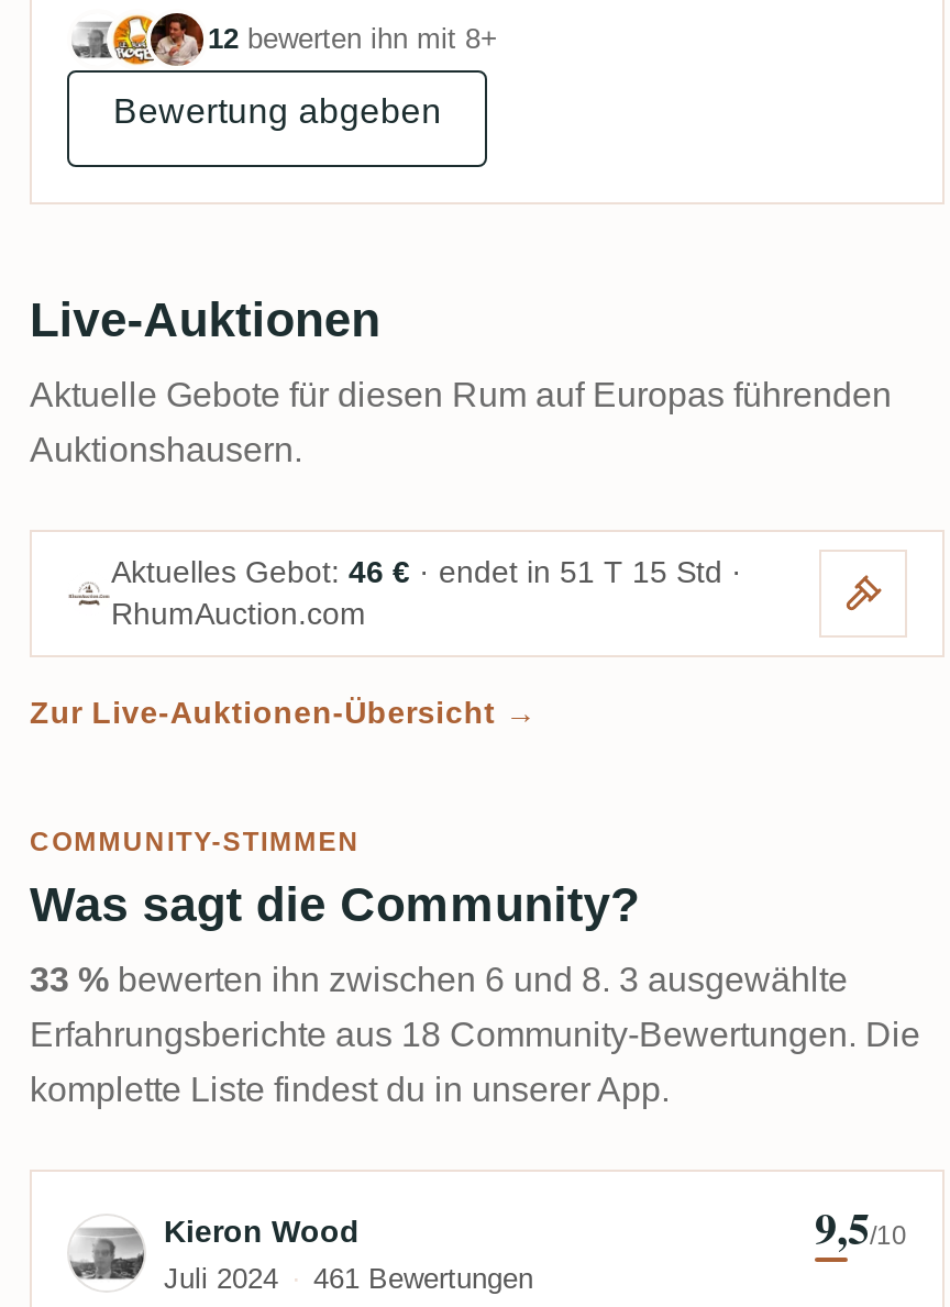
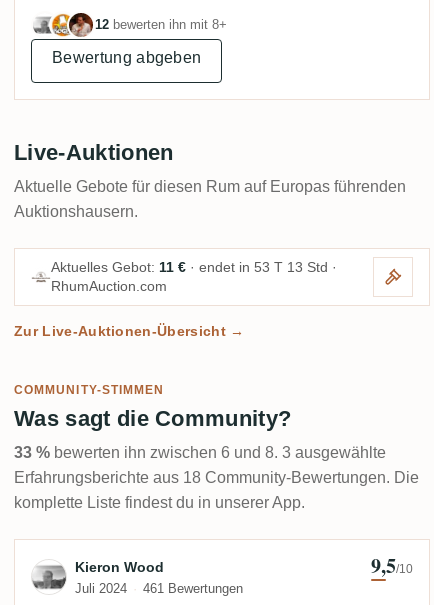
[111,554,742,589] Aktuelles Gebot: 46 €· endet in 51 T 15 Std · -> [51,259,337,275] Aktuelles Gebot: 11 €· endet in 53 T 13 Std ·

